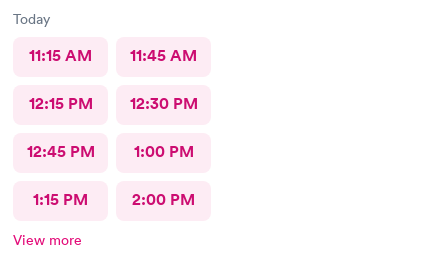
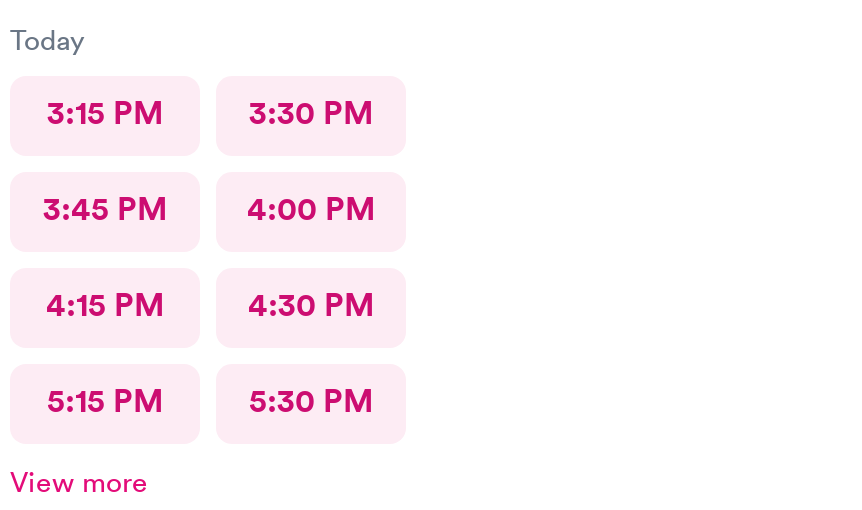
[29,45,197,66] 11:15 AM | 11:45 AM -> [47,91,373,133] 3:15 PM | 3:30 PM
[28,93,197,114] 12:15 PM | 12:30 PM -> [43,187,375,229] 3:45 PM | 4:00 PM
[26,141,193,162] 12:45 PM | 1:00 PM -> [46,283,374,325] 4:15 PM | 4:30 PM
[33,189,195,210] 1:15 PM | 2:00 PM -> [47,379,373,421] 5:15 PM | 5:30 PM

